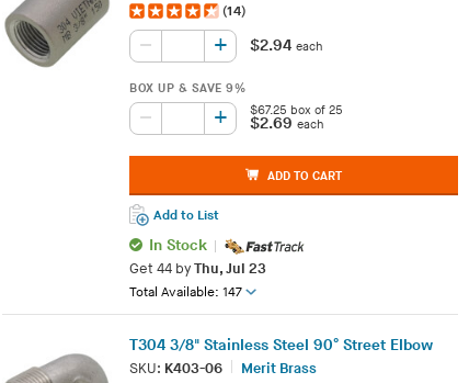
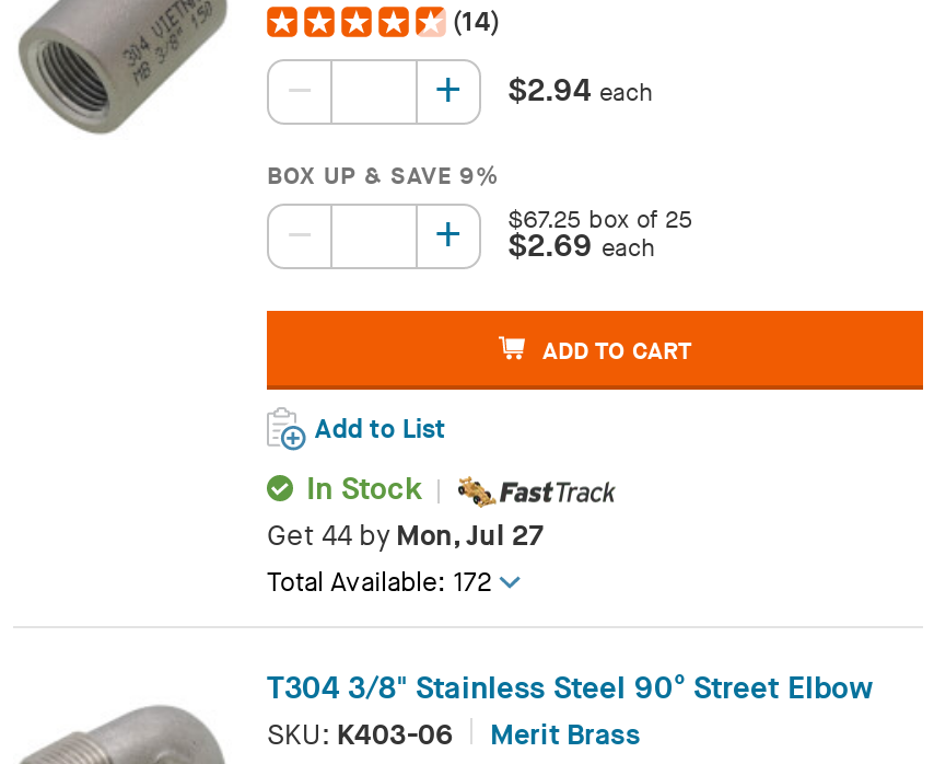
[129,261,266,278] Get 44 by Thu, Jul 23 -> [267,520,545,555] Get 44 by Mon, Jul 27
[129,285,242,301] Total Available: 147 -> [267,568,492,601] Total Available: 172

